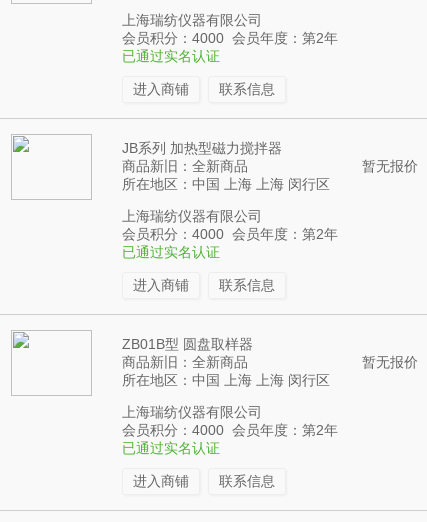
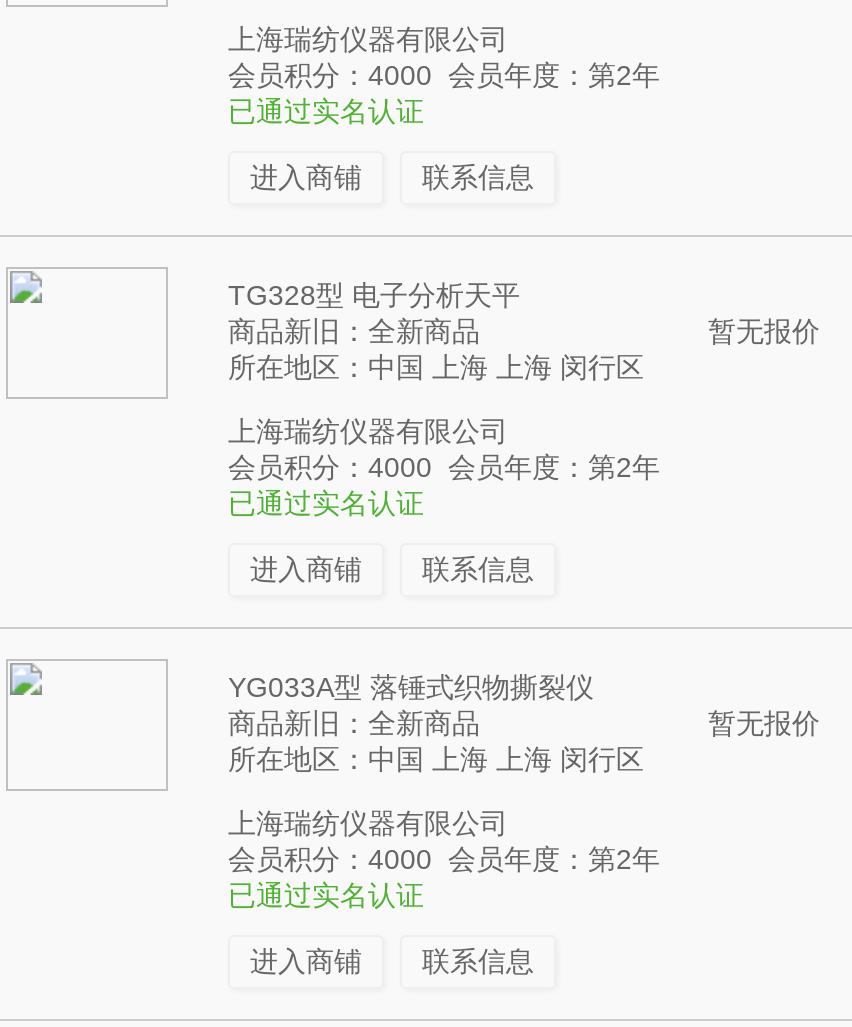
[122,140,282,156] JB系列 加热型磁力搅拌器 -> [228,279,520,311] TG328型 电子分析天平
[122,336,253,352] ZB01B型 圆盘取样器 -> [228,671,594,703] YG033A型 落锤式织物撕裂仪

